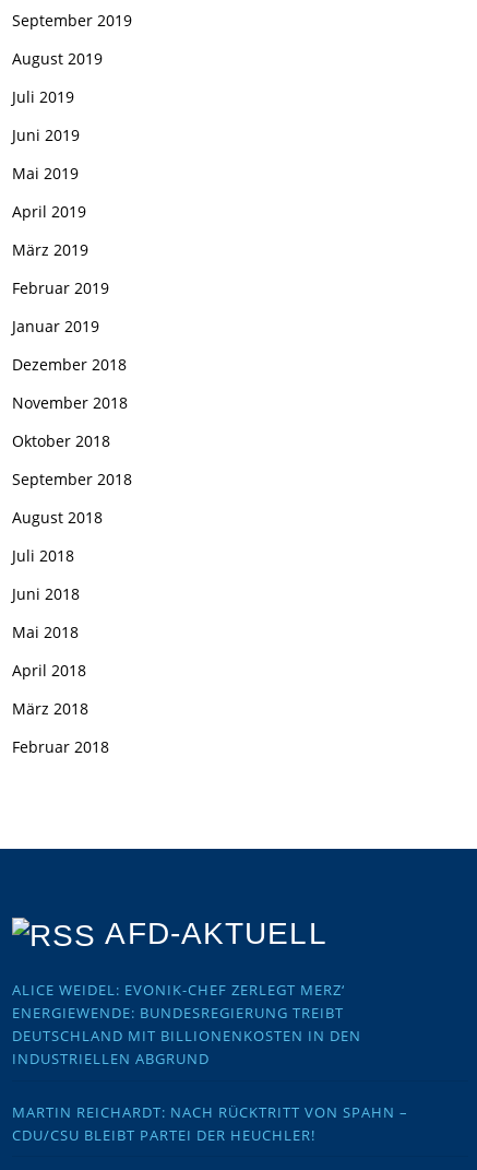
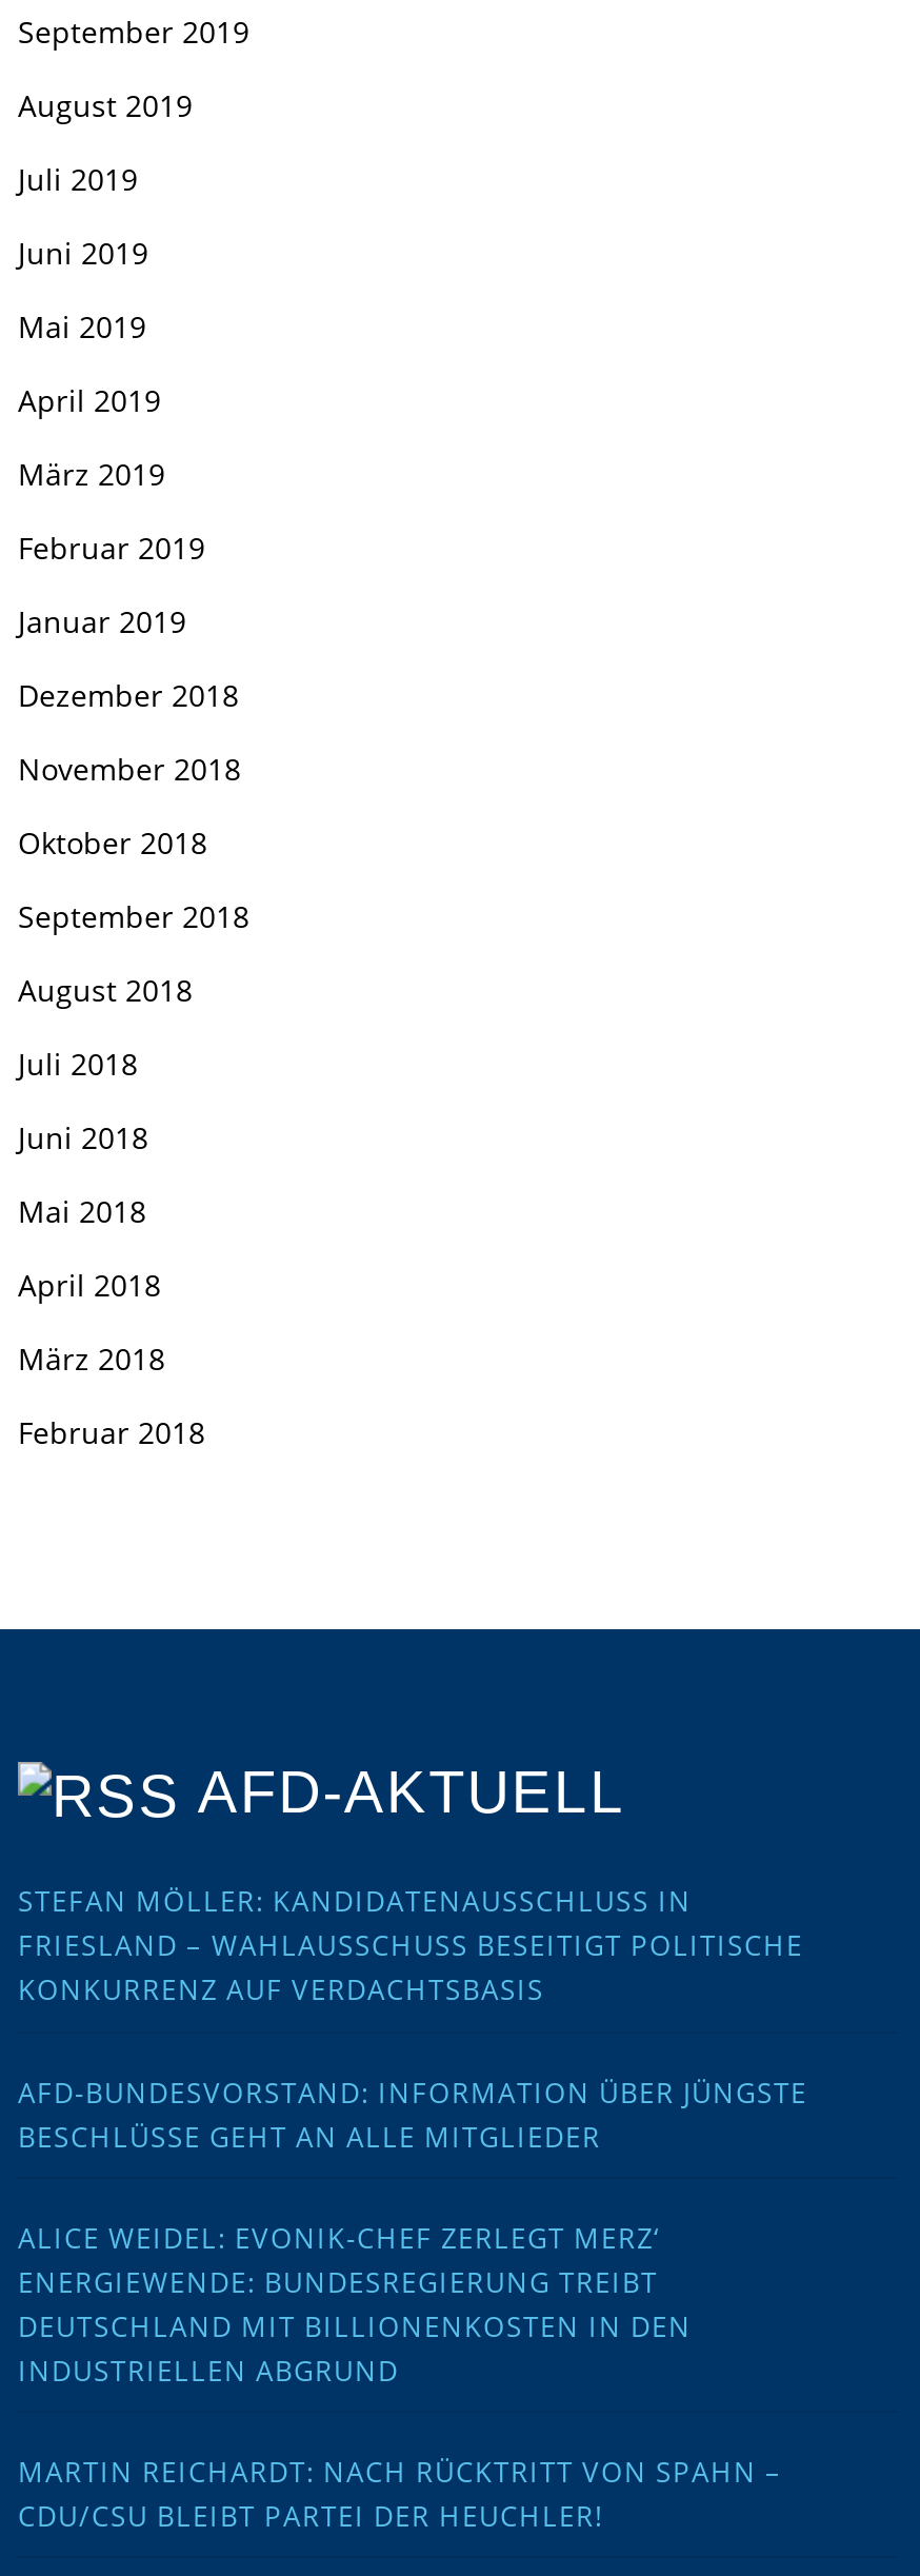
none -> [18,1883,807,2155] STEFAN MÖLLER: KANDIDATENAUSSCHLUSS IN | FRIESLAND – WAHLAUSSCHUSS BESEITIGT POLITISCHE | KONKURRENZ AUF VERDACHTSBASIS | AFD-BUNDESVORSTAND: INFORMATION ÜBER JÜNGSTE | BESCHLÜSSE GEHT AN ALLE MITGLIEDER

